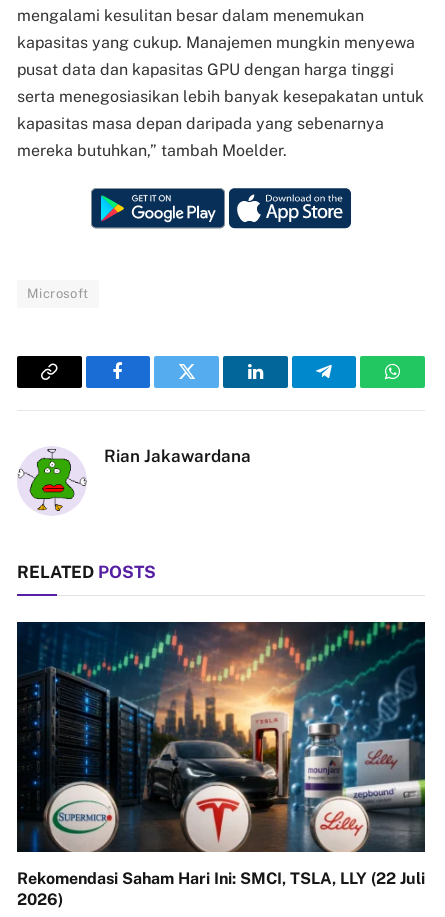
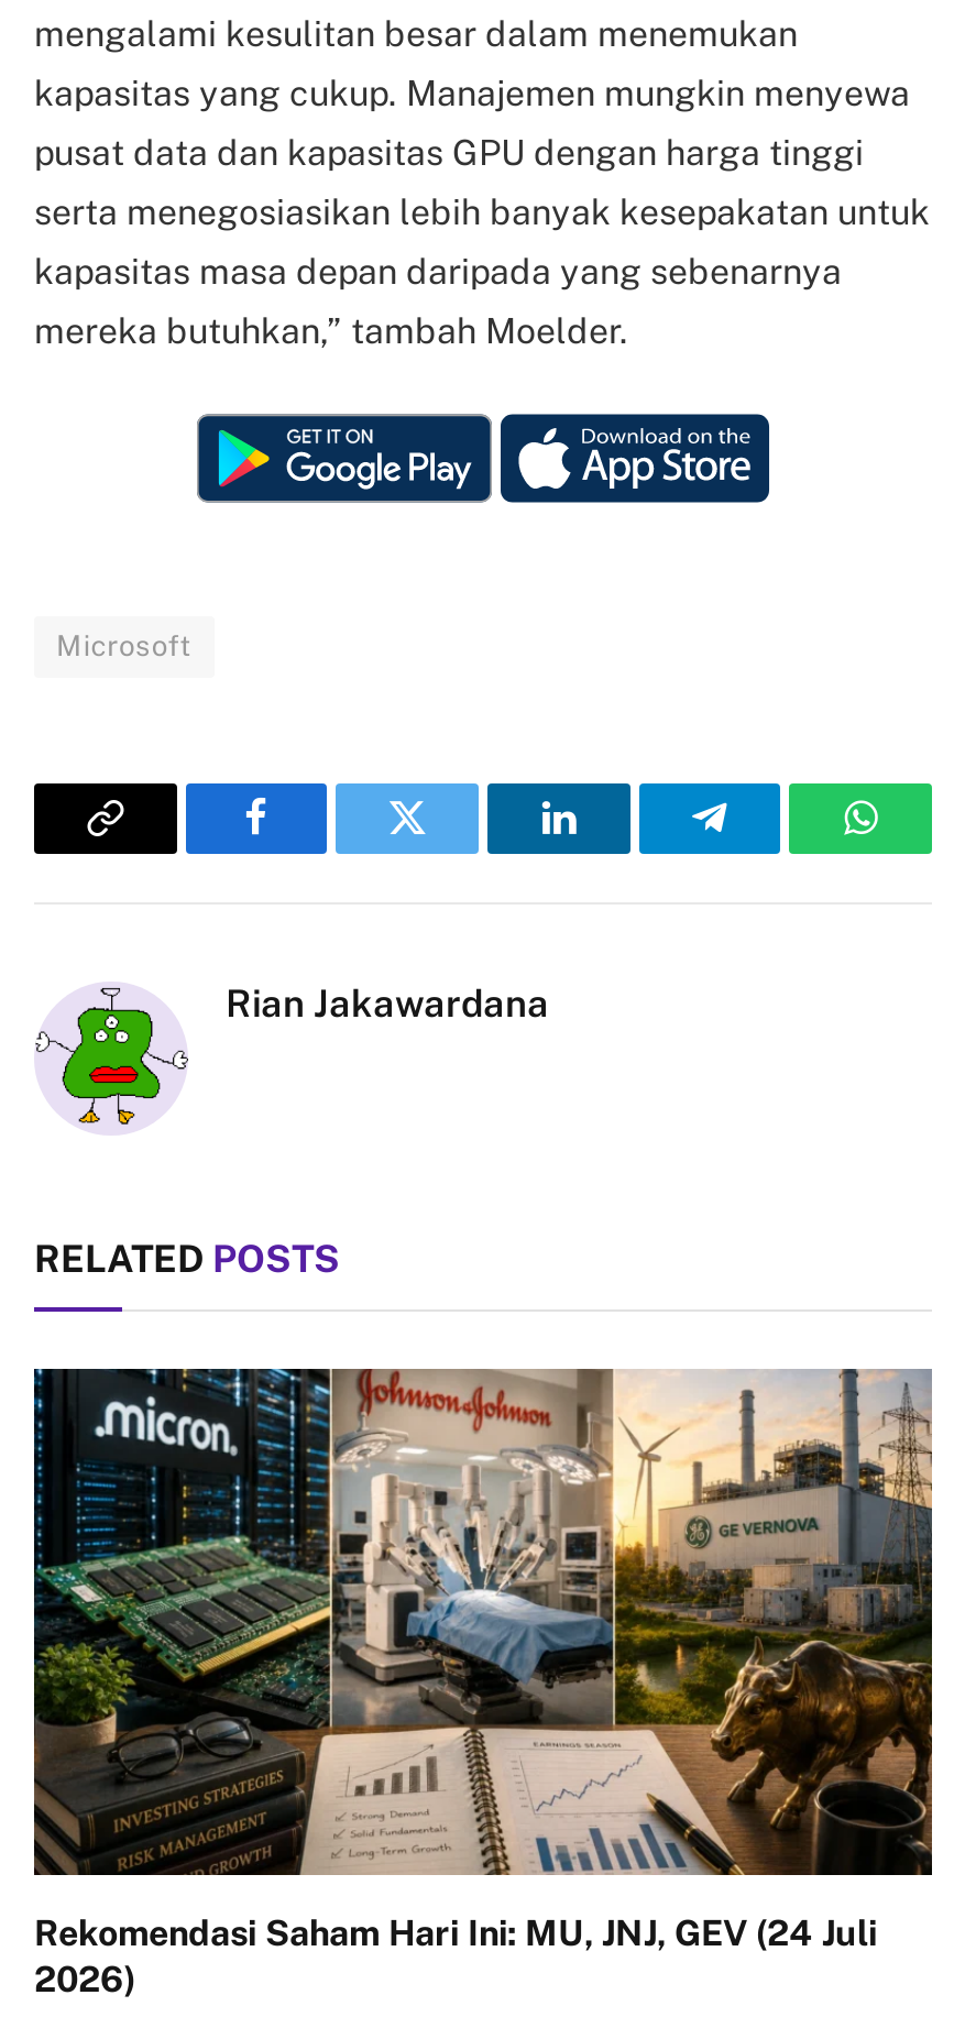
[17,621,426,888] [image] | Rekomendasi Saham Hari Ini: SMCI, TSLA, LLY (22 Juli -> [34,1367,934,1953] [image] | Rekomendasi Saham Hari Ini: MU, JNJ, GEV (24 Juli

